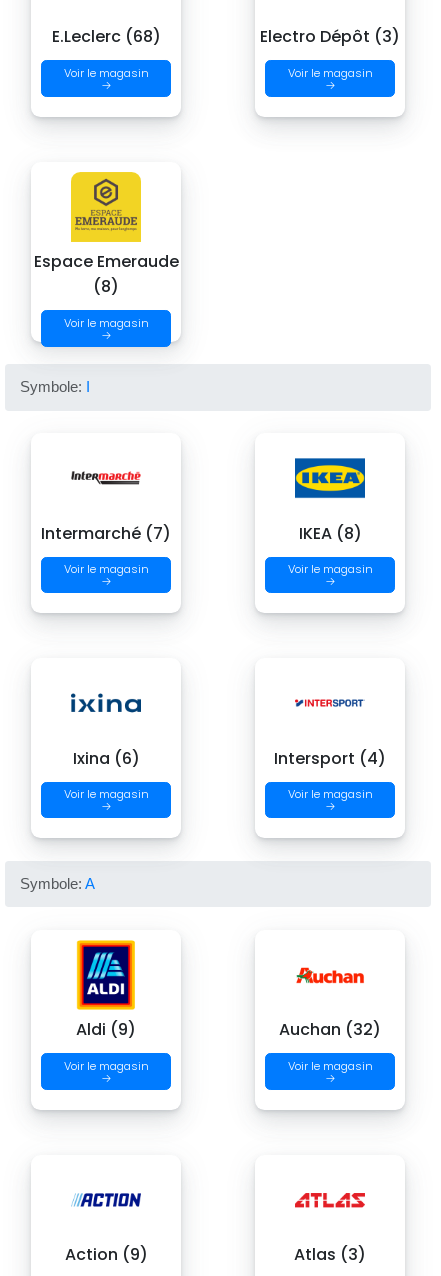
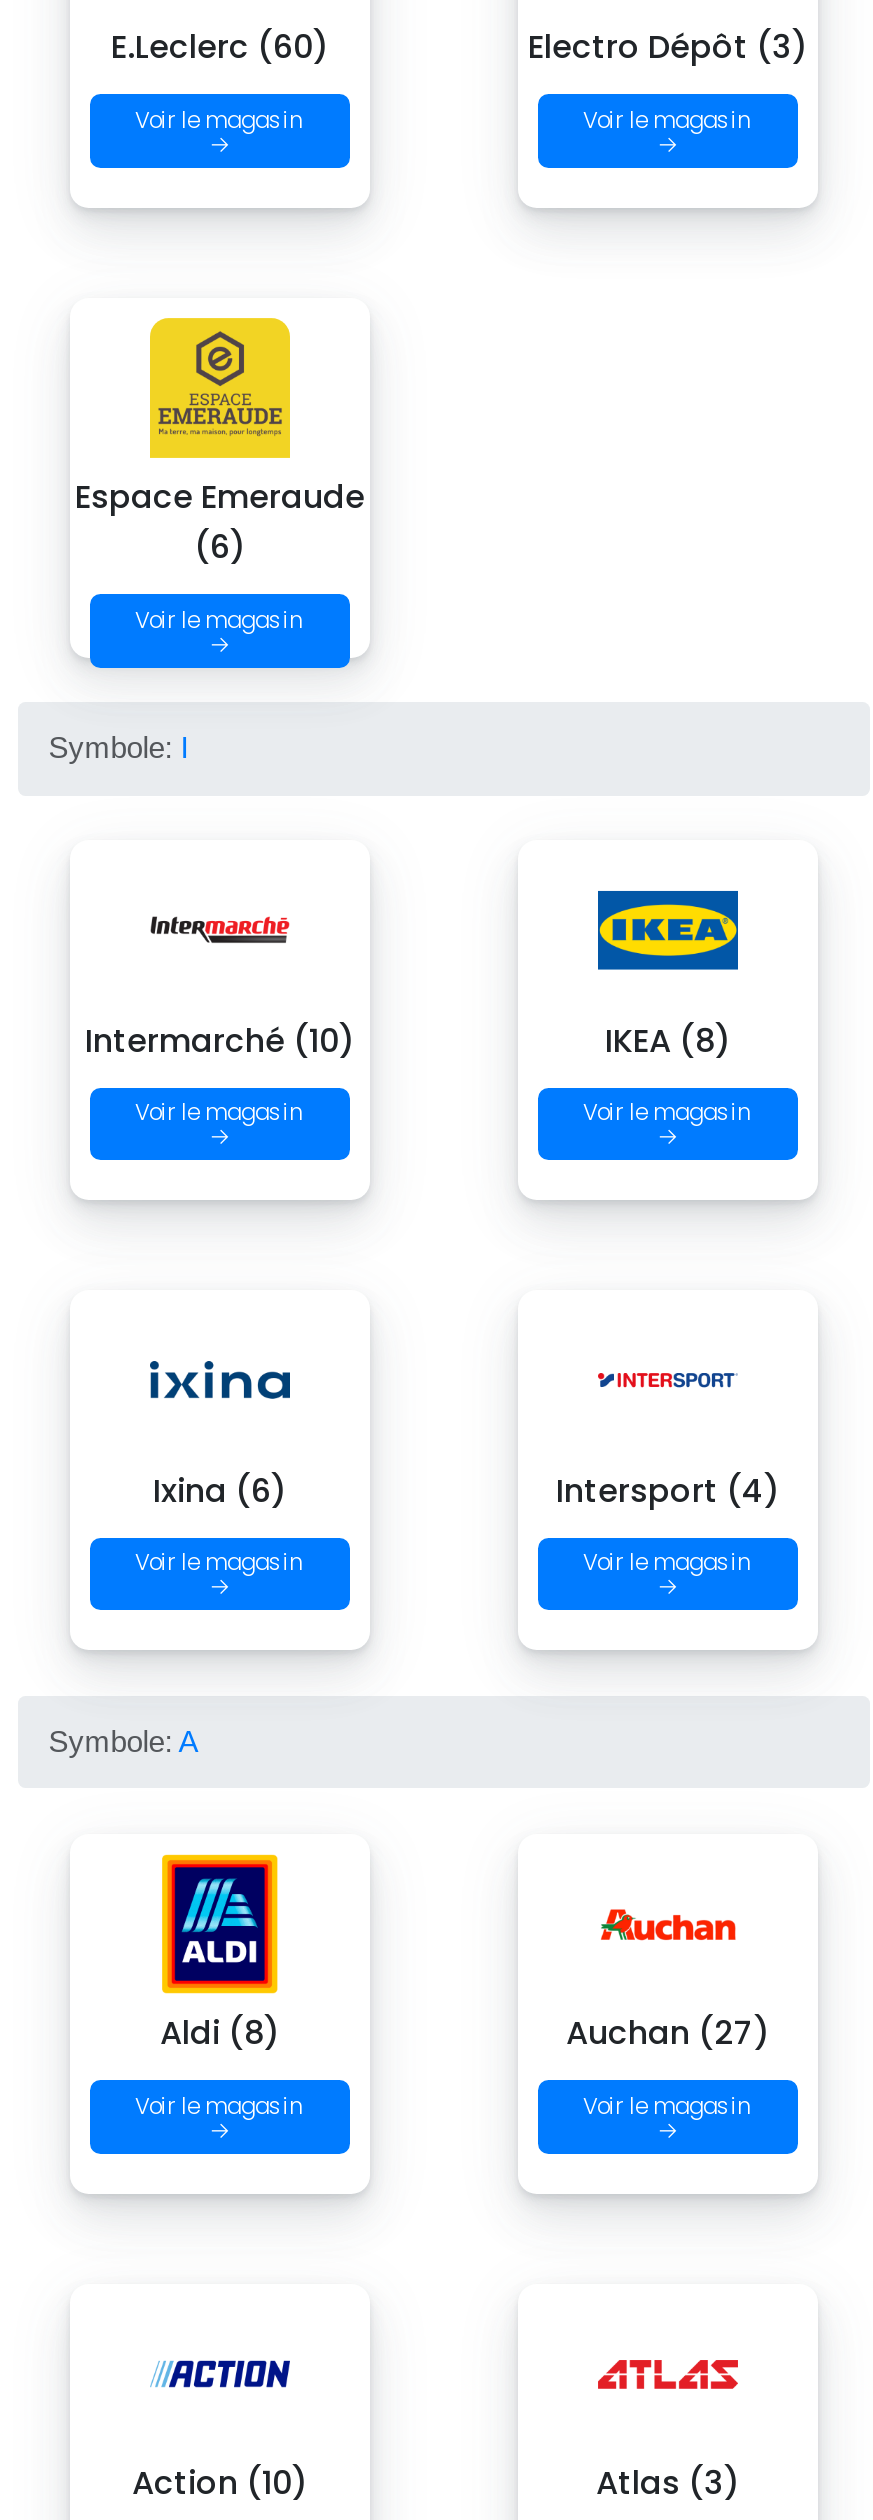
[51,25,160,48] E.Leclerc (68) -> [111,24,329,70] E.Leclerc (60)
[93,275,119,298] (8) -> [194,524,246,570] (6)
[41,521,171,544] Intermarché (7) -> [85,1017,355,1063] Intermarché (10)
[76,1018,136,1041] Aldi (9) -> [160,2010,280,2056] Aldi (8)
[279,1018,381,1041] Auchan (32) -> [566,2010,770,2056] Auchan (27)
[64,1243,147,1266] Action (9) -> [132,2460,308,2506] Action (10)

